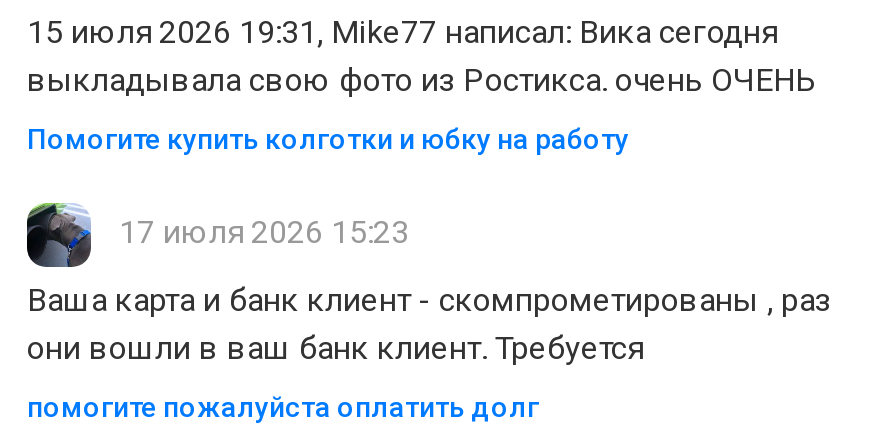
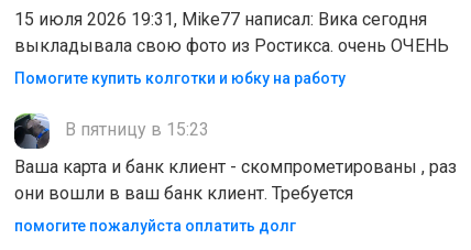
[111,213,409,251] 17 июля 2026 15:23 -> [61,119,209,140] В пятницу в 15:23

